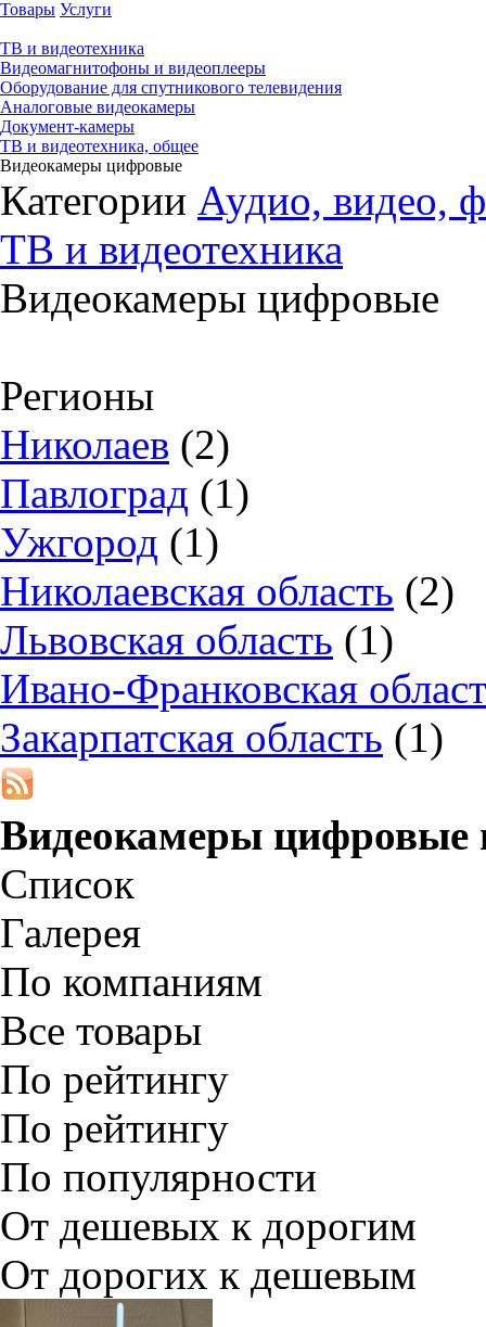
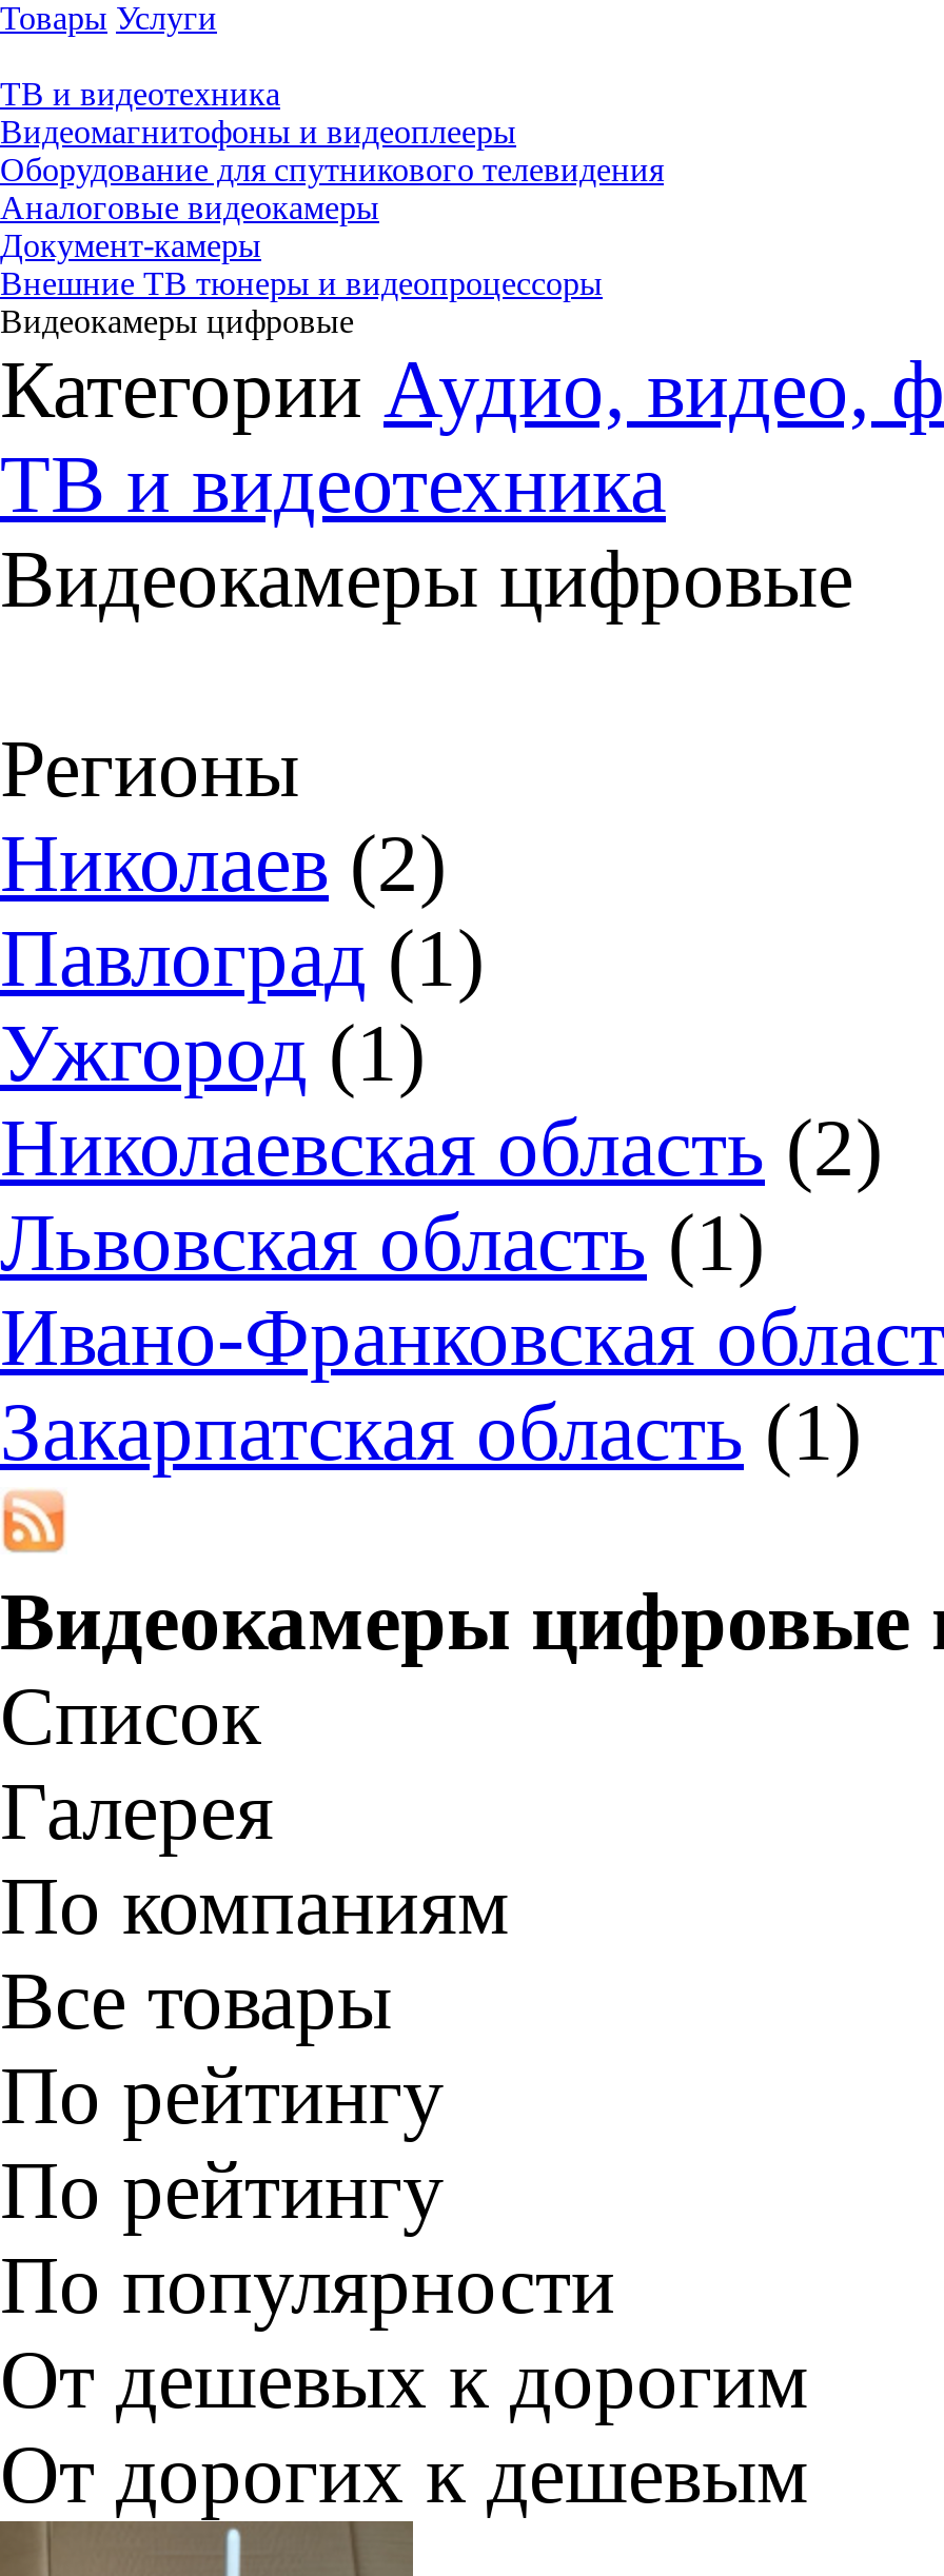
[0,137,199,155] ТВ и видеотехника, общее -> [0,265,603,301] Внешние ТВ тюнеры и видеопроцессоры

